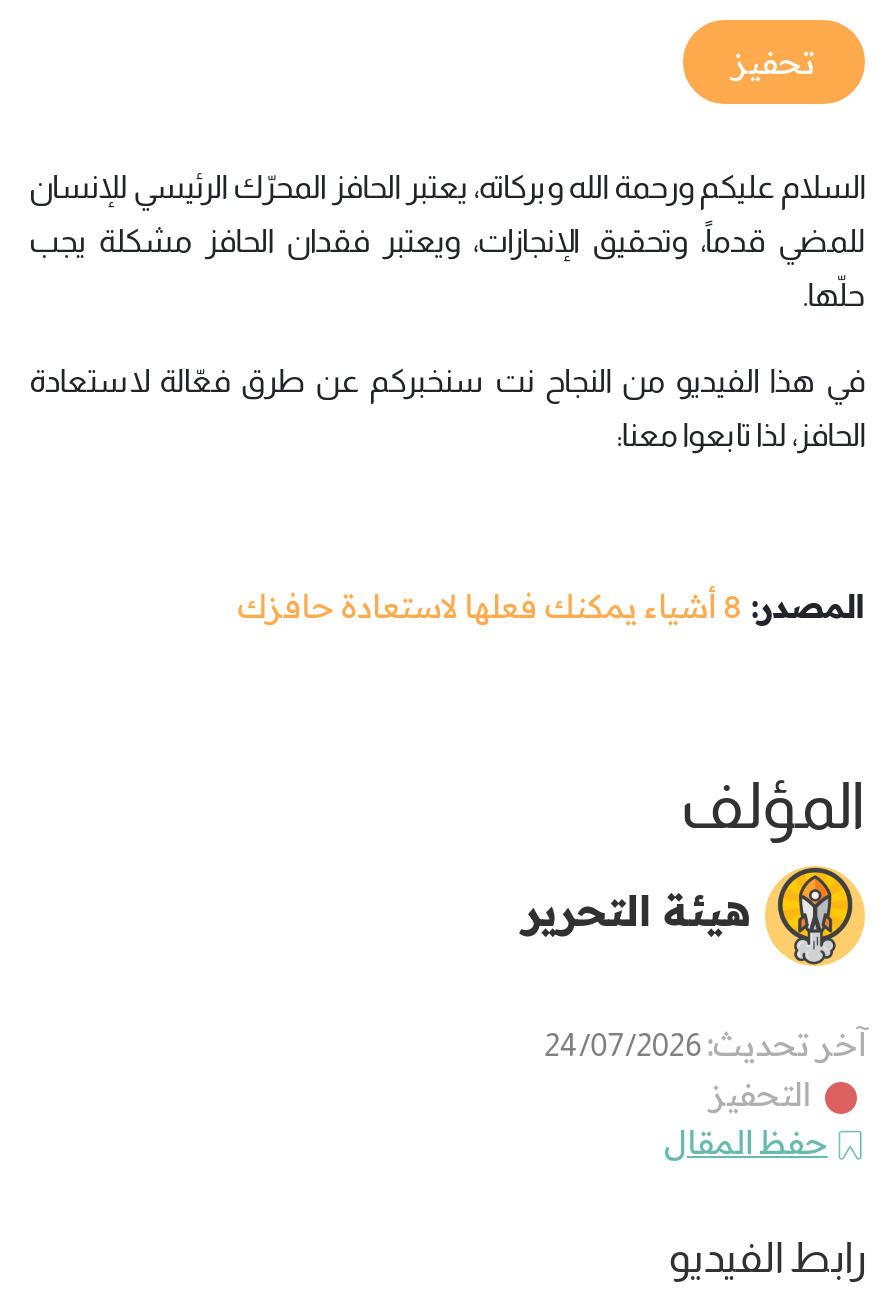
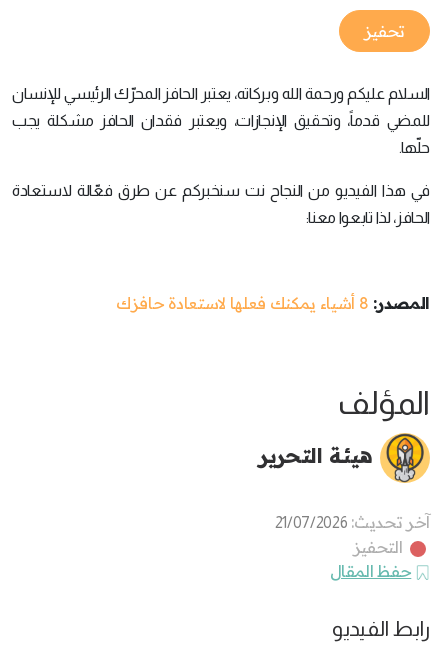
[544,1024,865,1064] آخر تحديث: 24/07/2026 -> [275,512,430,532] آخر تحديث: 21/07/2026

